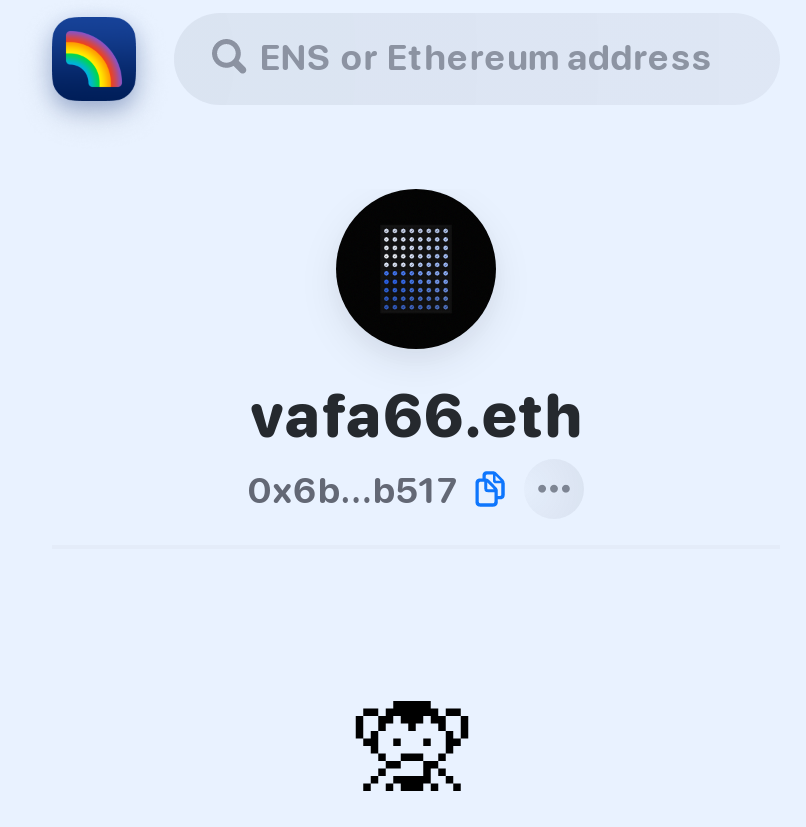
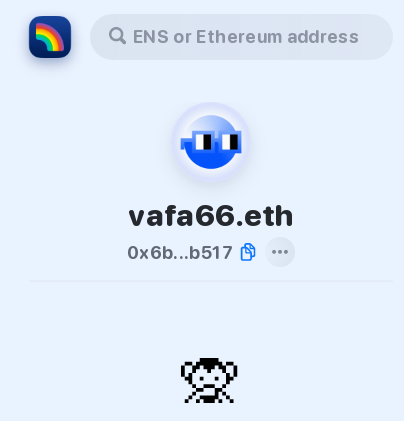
[334,187,498,351] [image] -> [171,102,251,182] [image]

